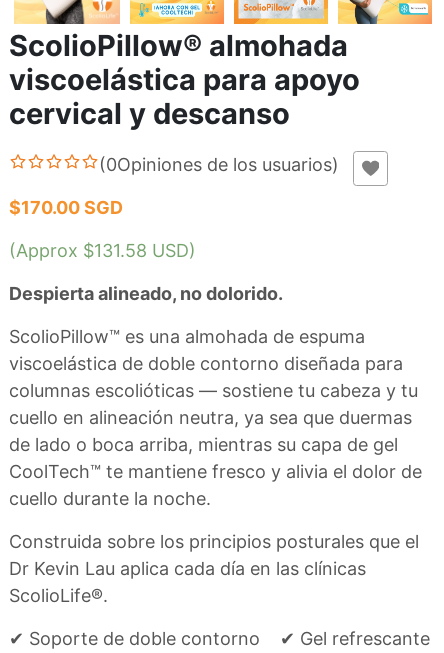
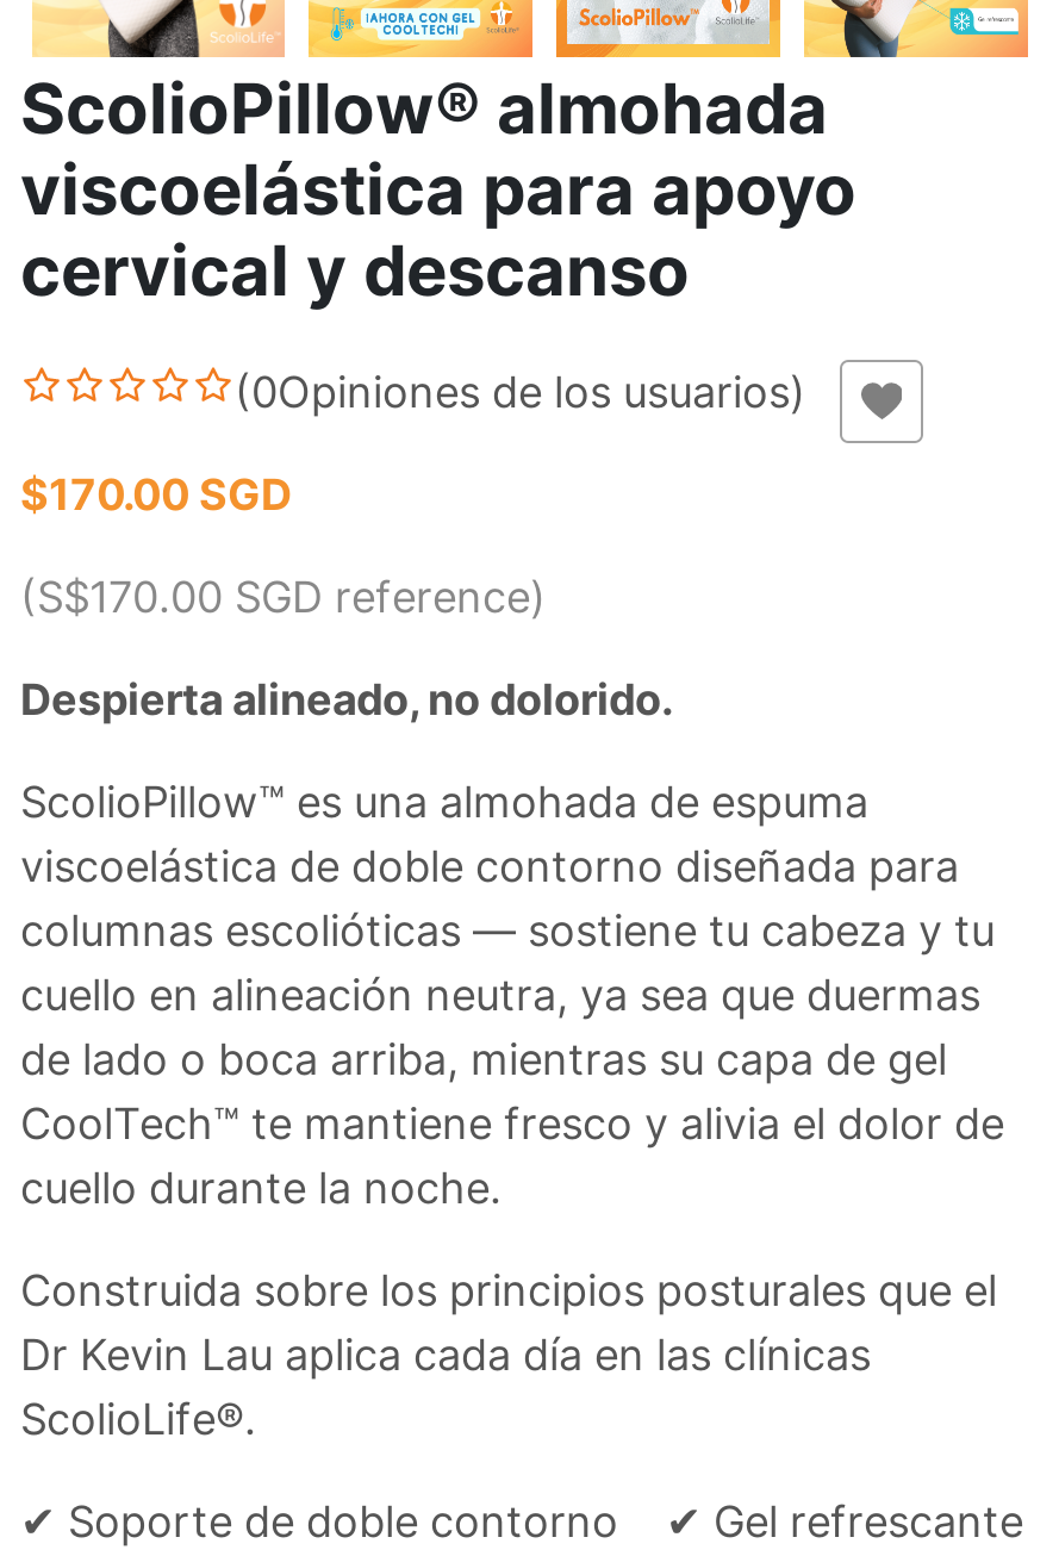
[9,240,196,261] (Approx $131.58 USD) -> [20,571,547,621] (S$170.00 SGD reference)

